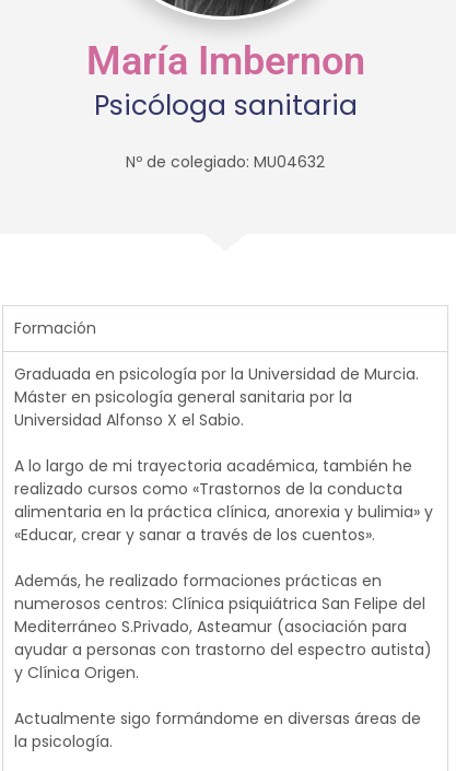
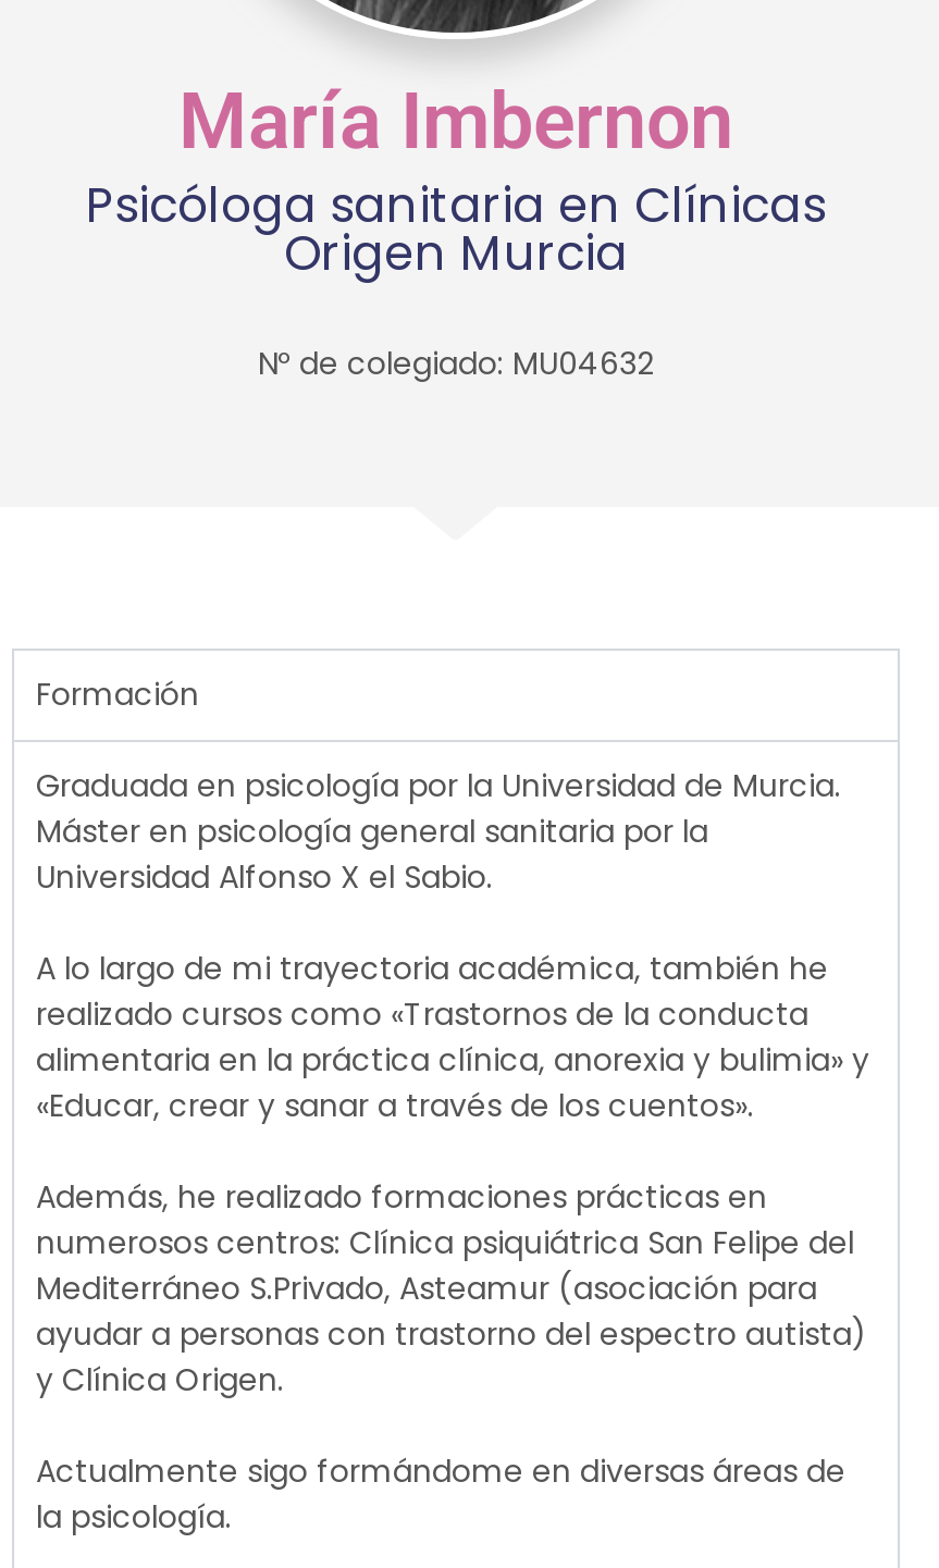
[93,86,357,125] Psicóloga sanitaria -> [86,172,826,287] Psicóloga sanitaria en Clínicas | Origen Murcia

